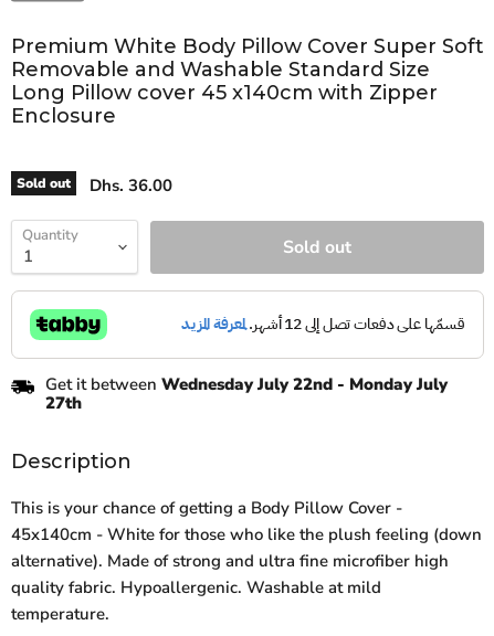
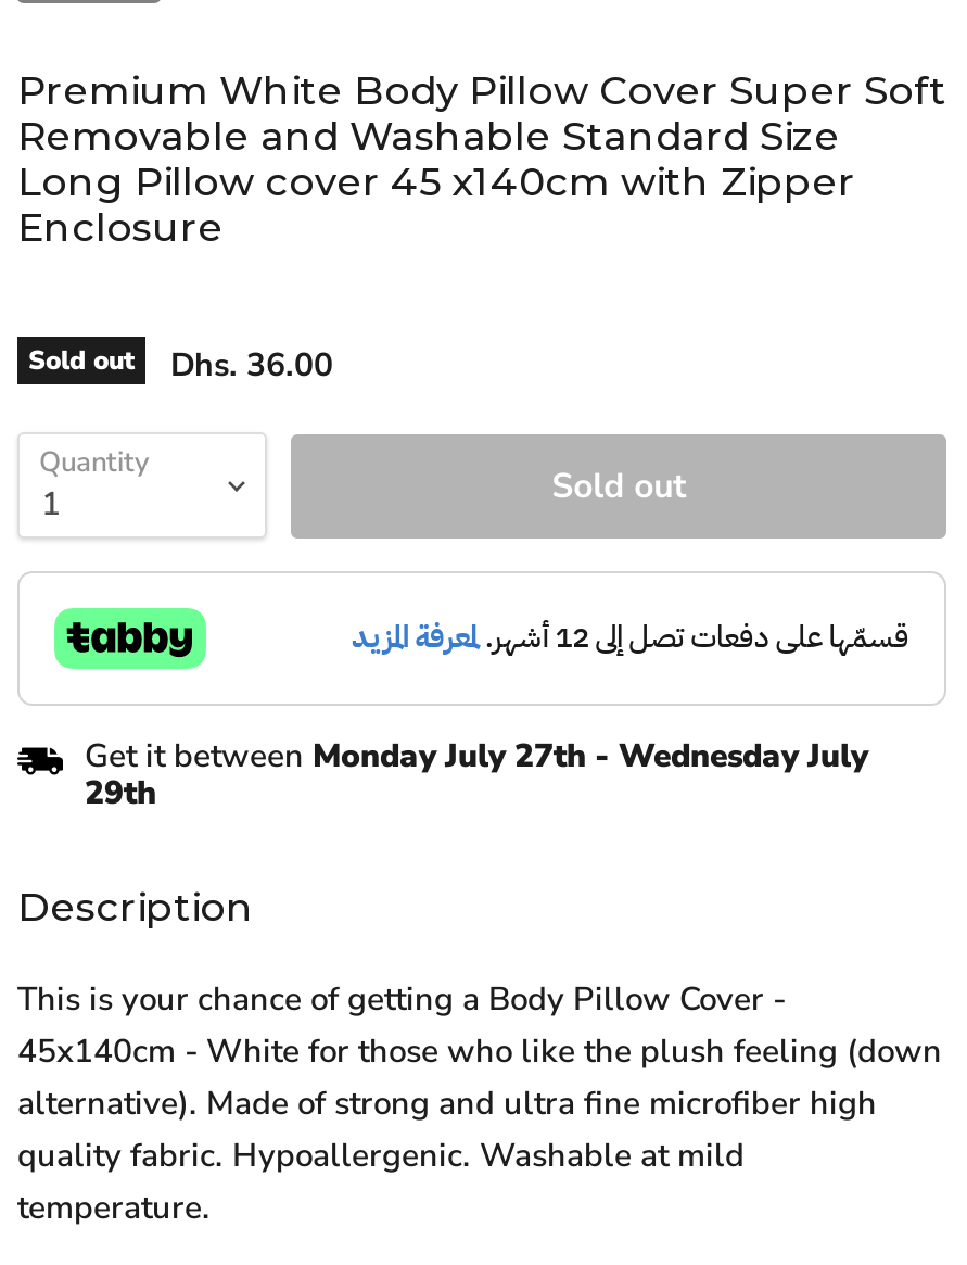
[45,373,448,414] Get it between Wednesday July 22nd - Monday July | 27th -> [85,734,868,814] Get it between Monday July 27th - Wednesday July | 29th

